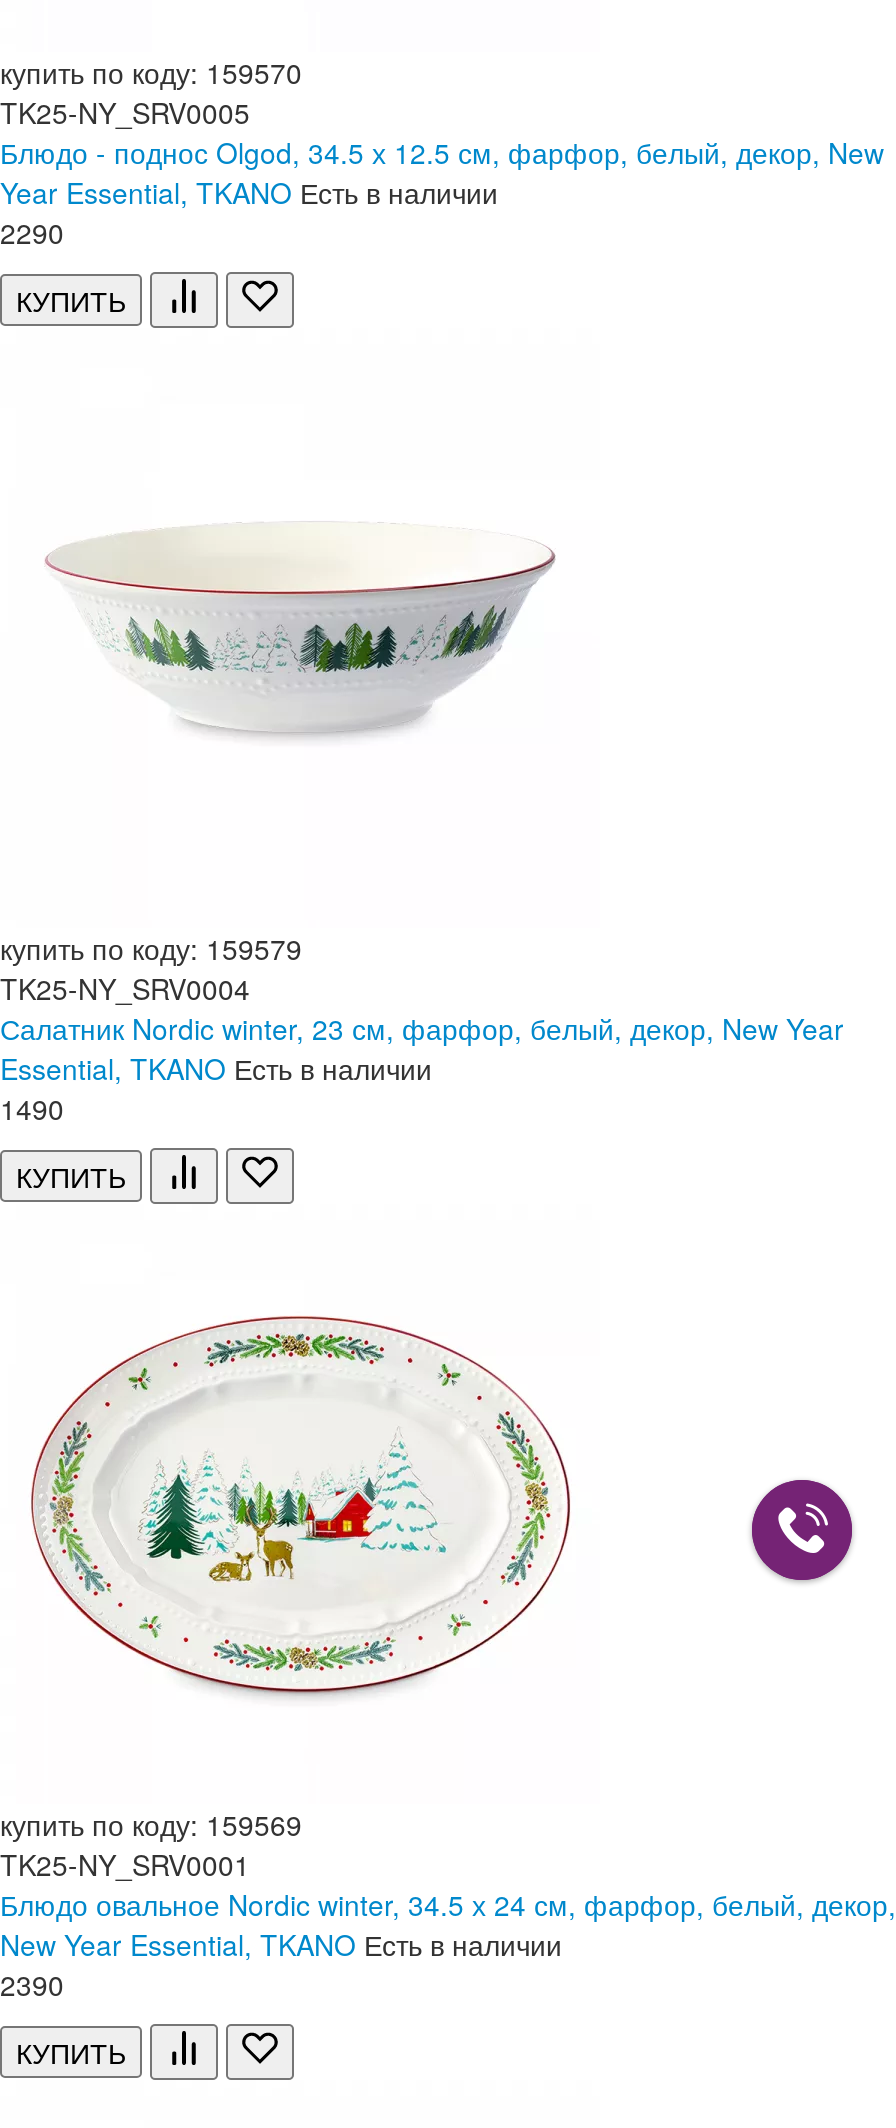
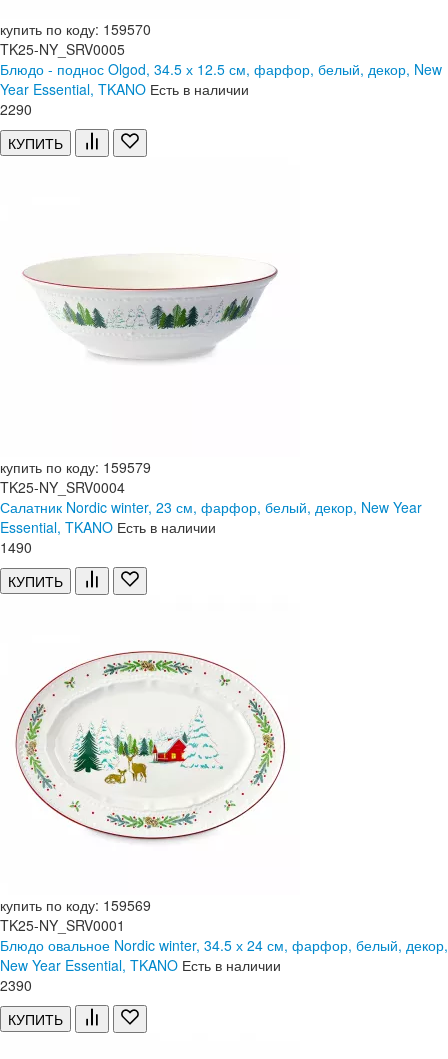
[748,1478,856,1584] [image] -> none

